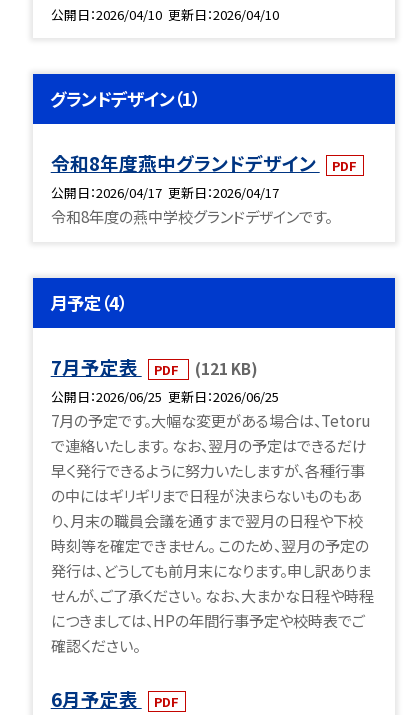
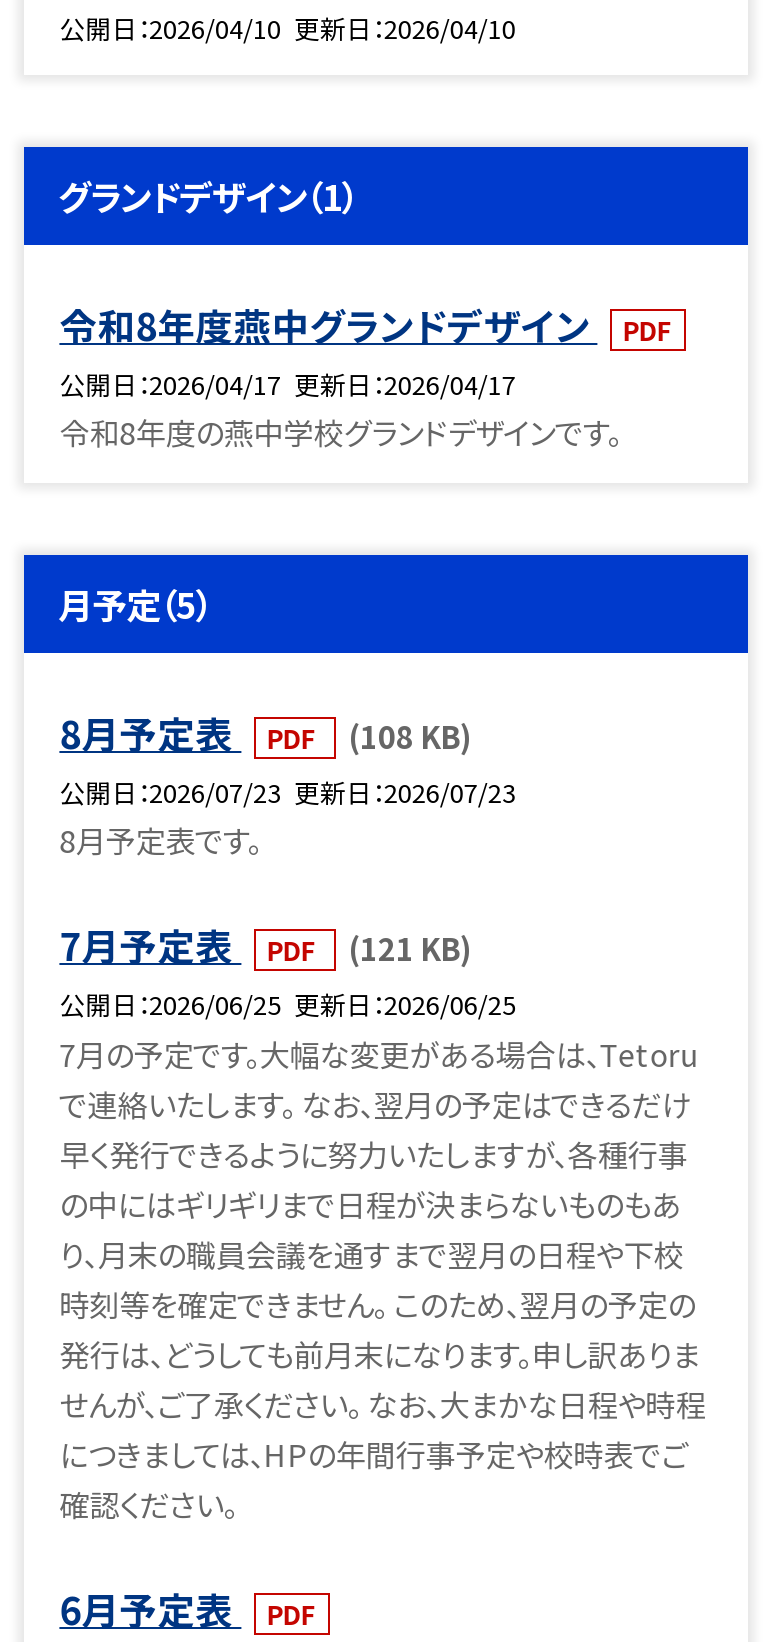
[50,290,127,315] 月予定（4） -> [58,578,516,860] 月予定（5） | 8月予定表 | PDF | (108 KB) | 公開日 2026/07/23 更新日 2026/07/23 | 8月予定表です。

